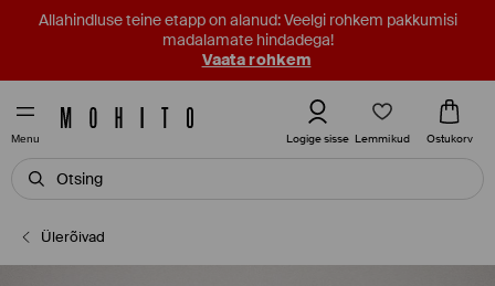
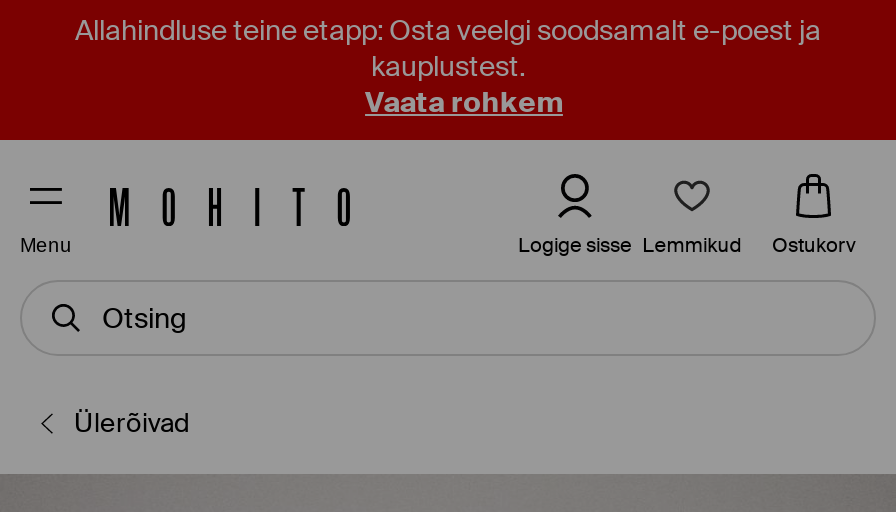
[38,10,457,50] Allahindluse teine etapp on alanud: Veelgi rohkem pakkumisi | madalamate hindadega! -> [75,12,821,84] Allahindluse teine etapp: Osta veelgi soodsamalt e-poest ja | kauplustest.

